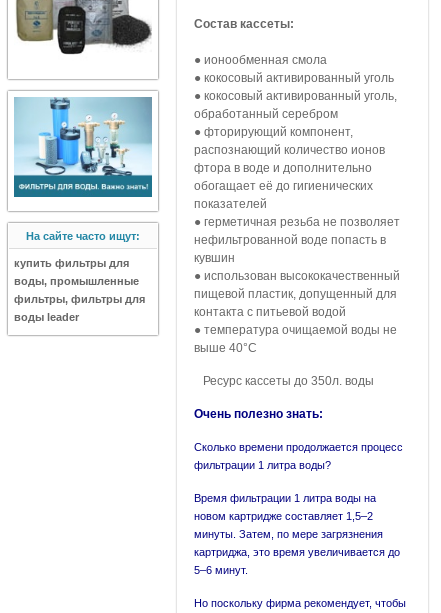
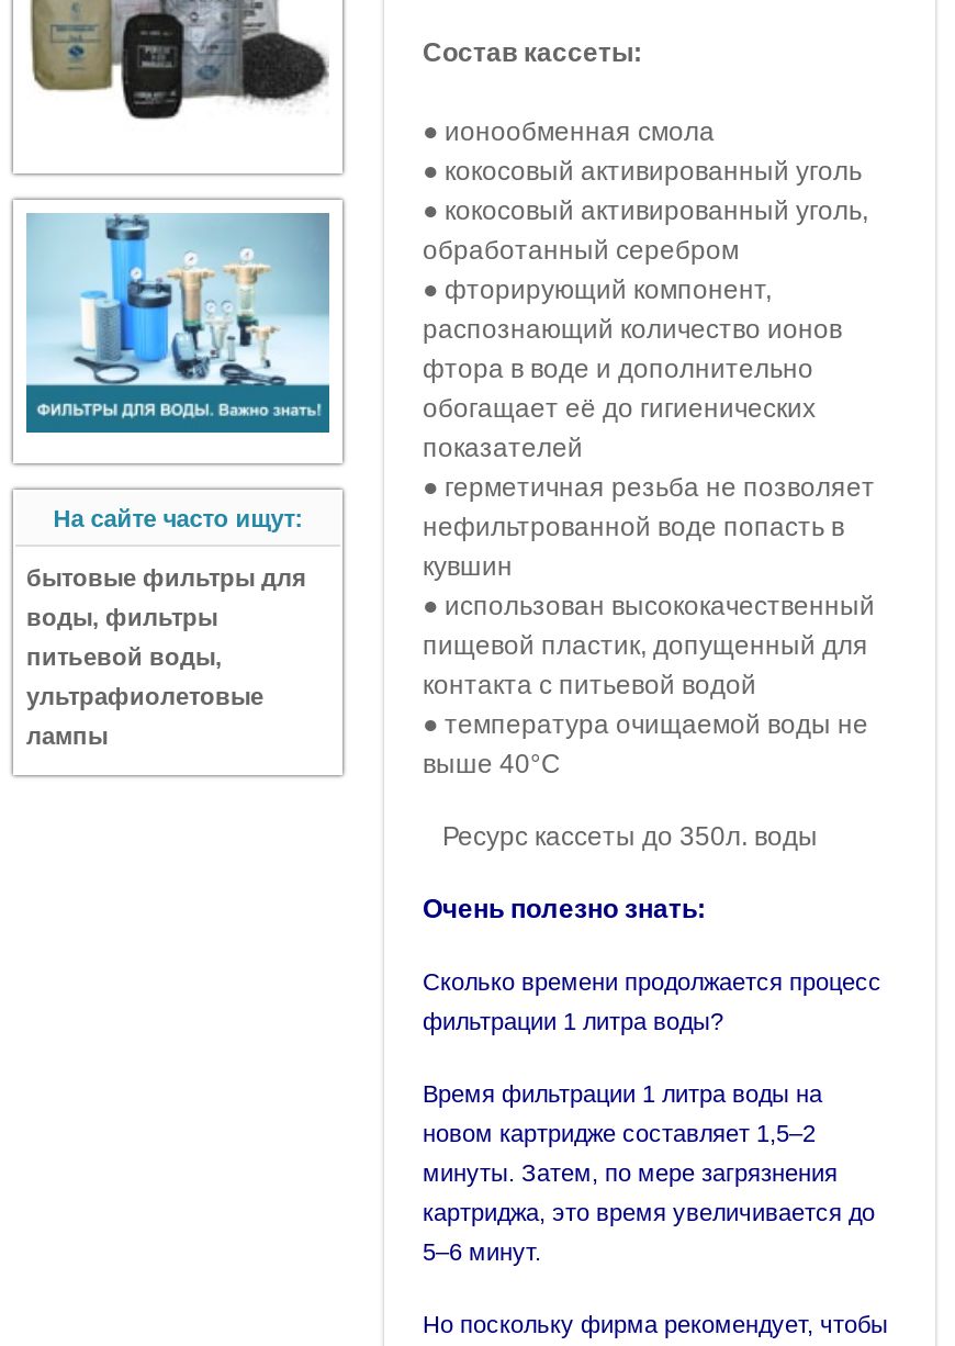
[14,257,145,323] купить фильтры для | воды, промышленные | фильтры, фильтры для | воды leader -> [26,564,305,748] бытовые фильтры для | воды, фильтры | питьевой воды, | ультрафиолетовые | лампы

